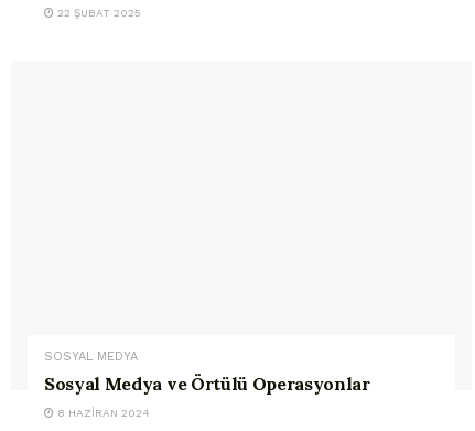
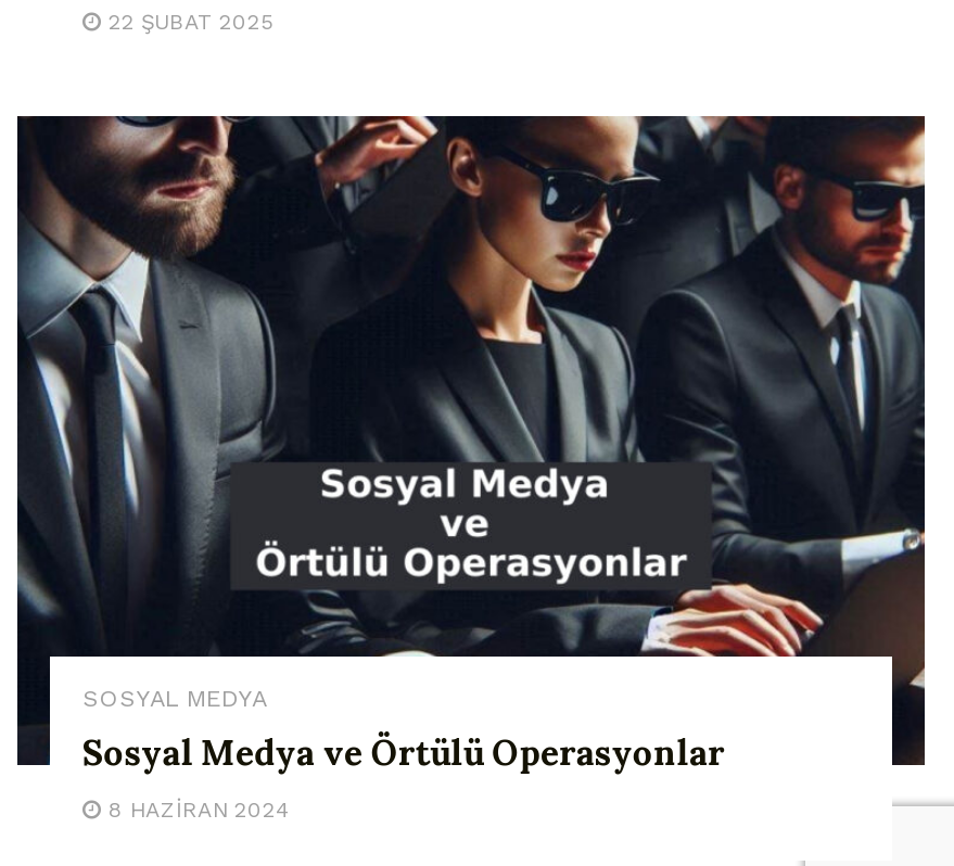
none -> [15,114,927,767] [image]

